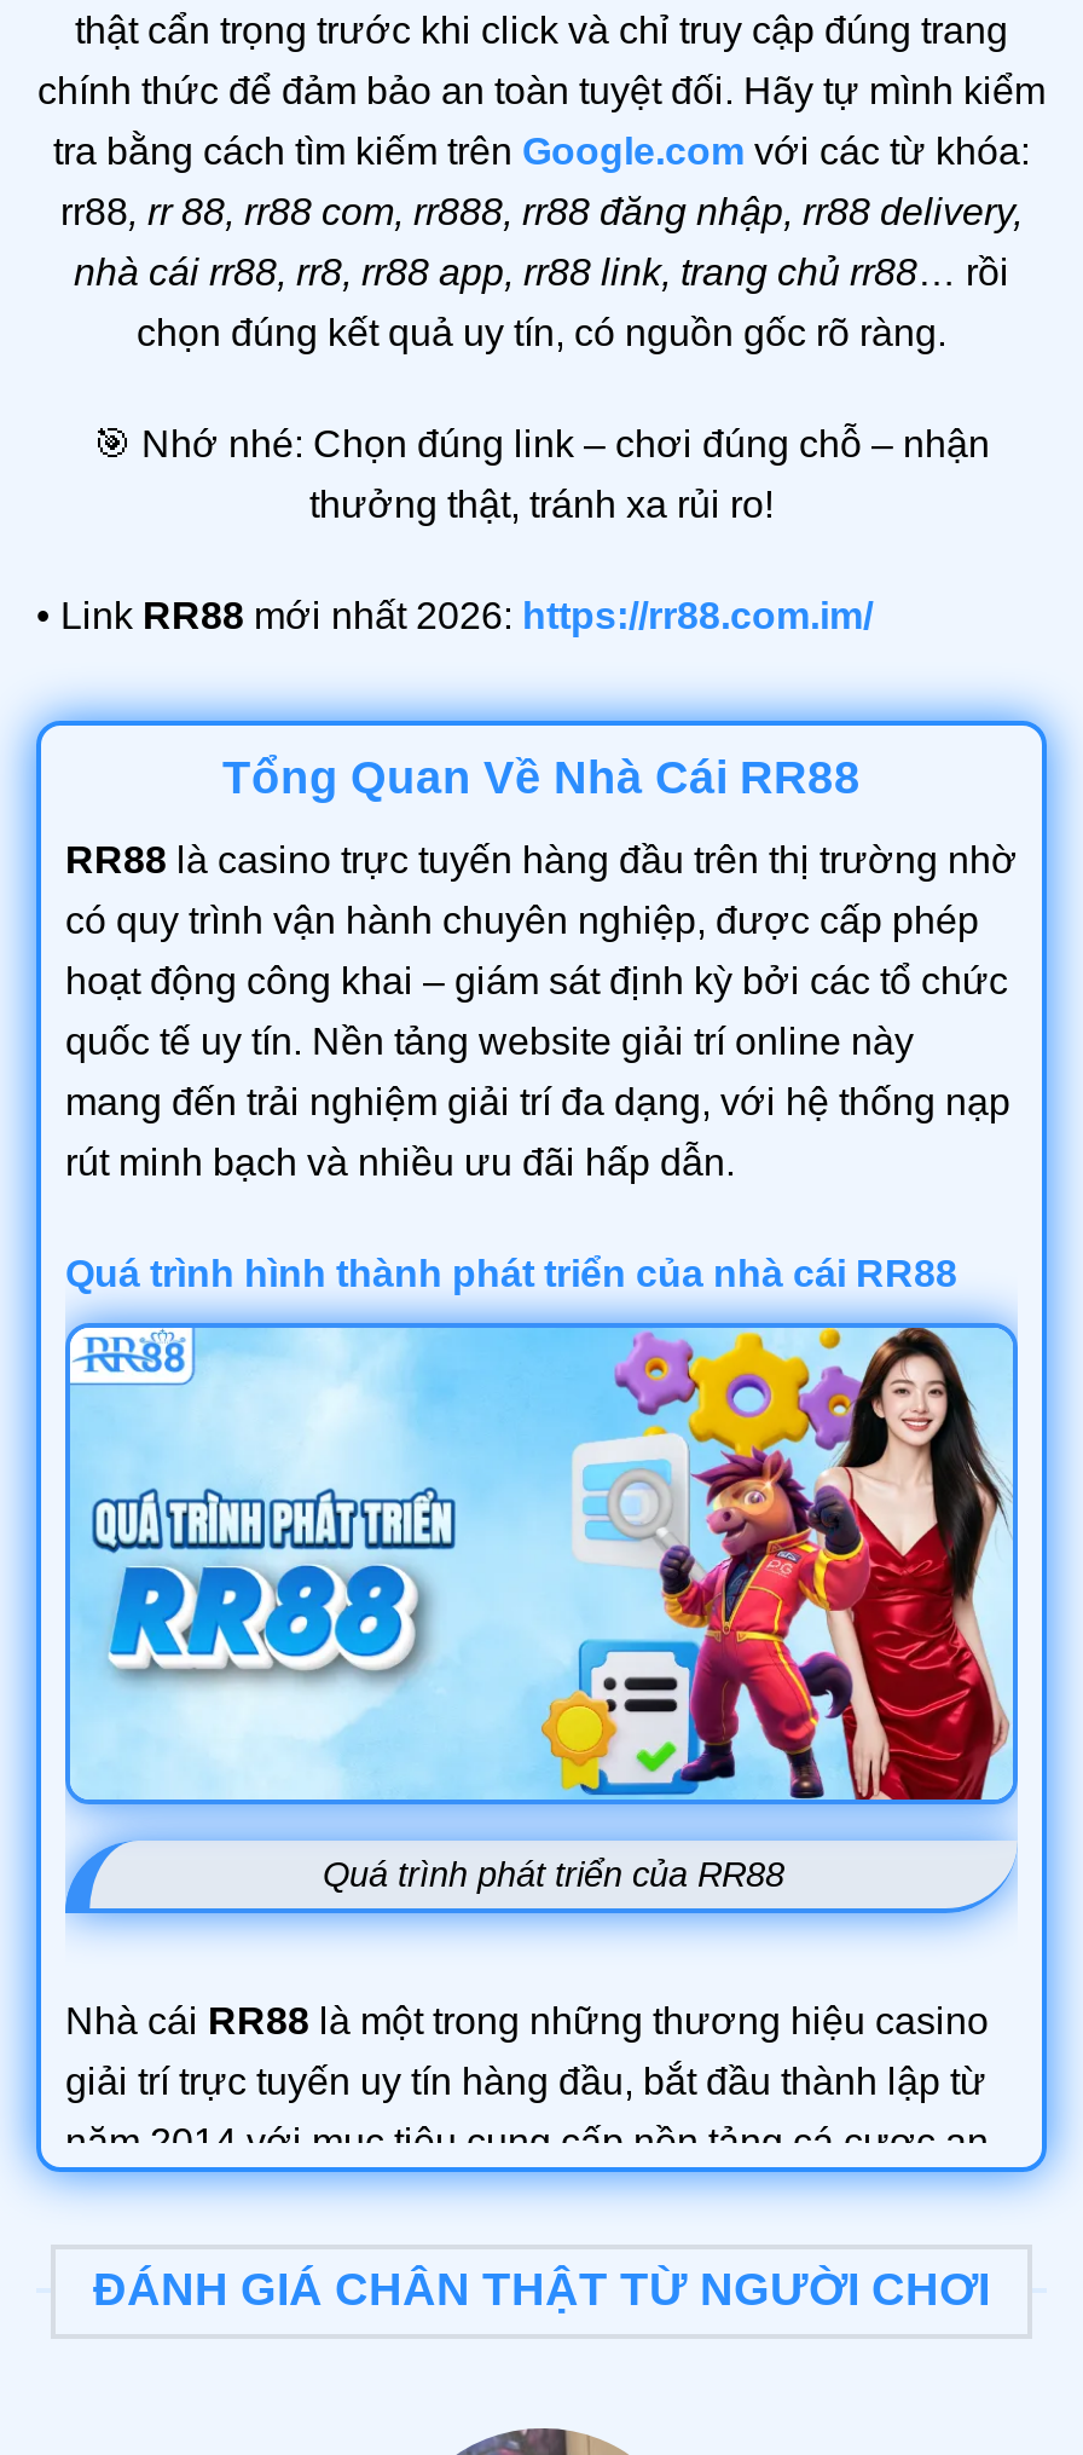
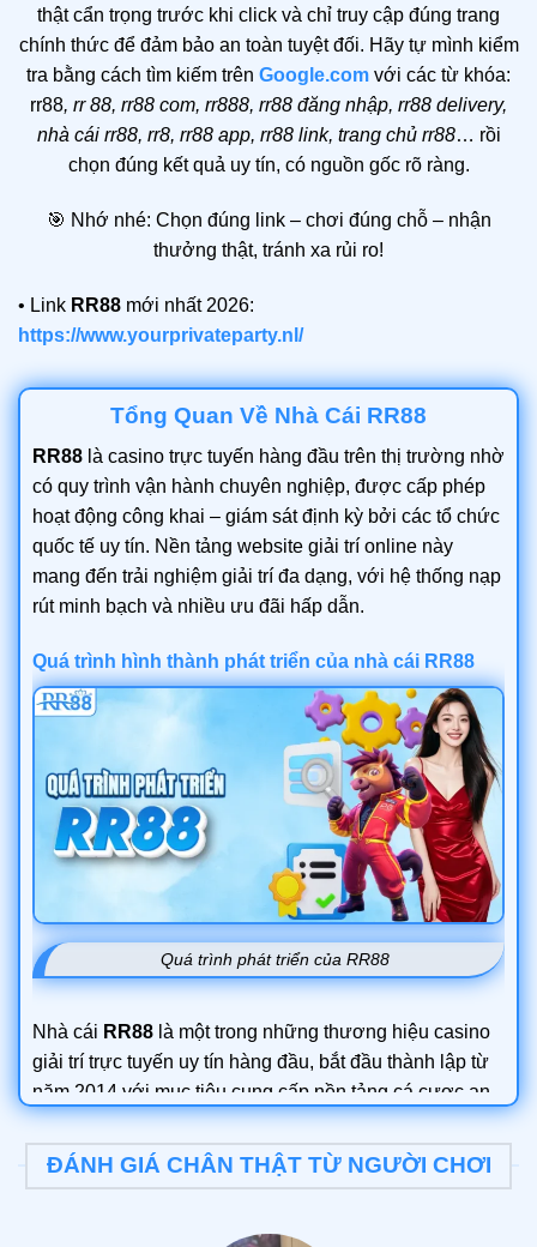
[36,595,873,636] • Link RR88 mới nhất 2026: https://rr88.com.im/ -> [18,295,303,345] • Link RR88 mới nhất 2026: | https://www.yourprivateparty.nl/

